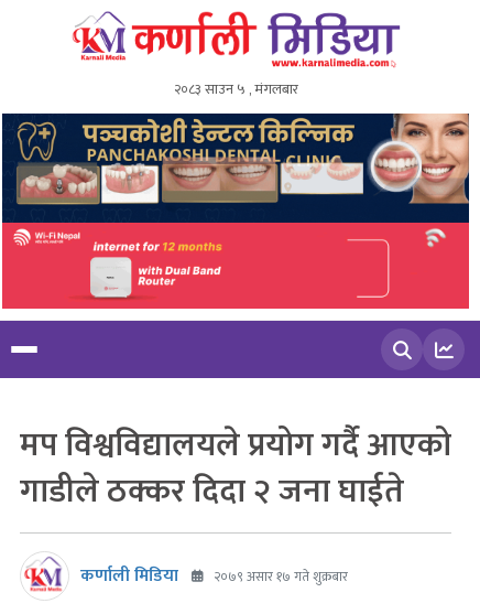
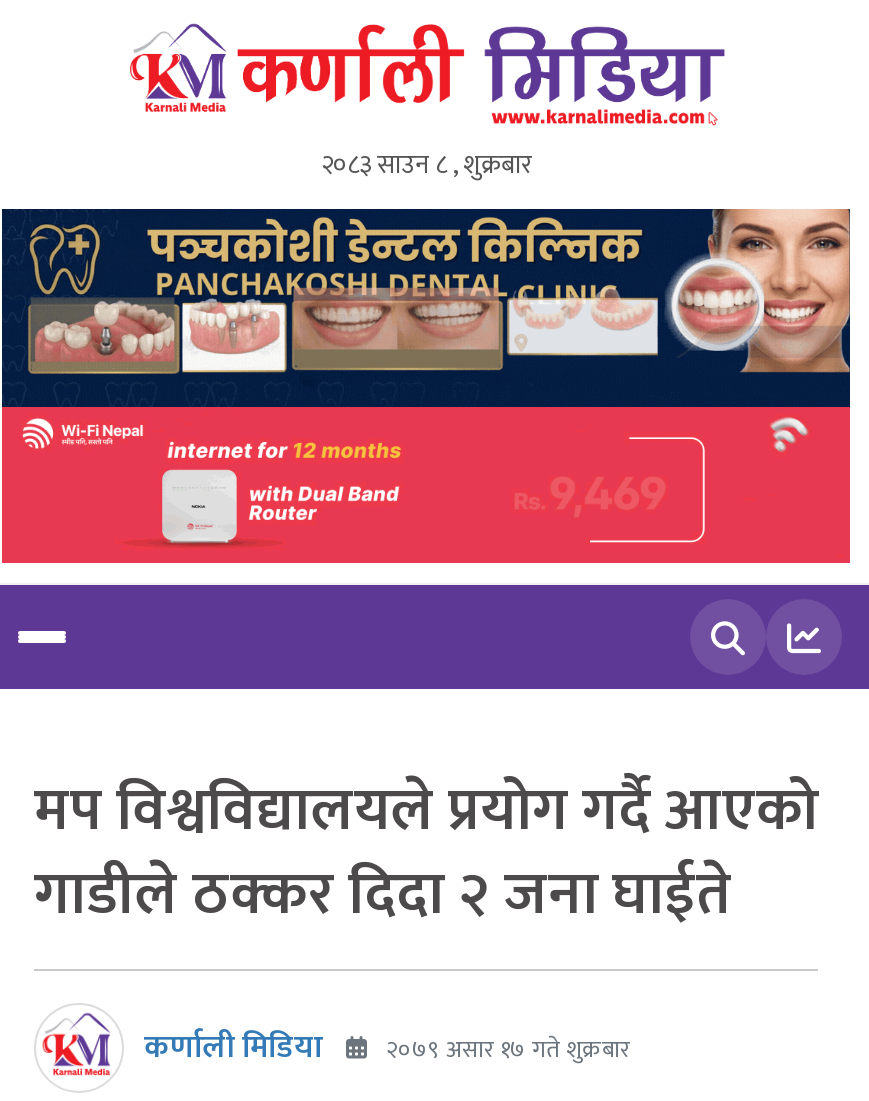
[173,77,298,101] २०८३ साउन ५ , मंगलबार -> [321,143,531,187] २०८३ साउन ८ , शुक्रबार

